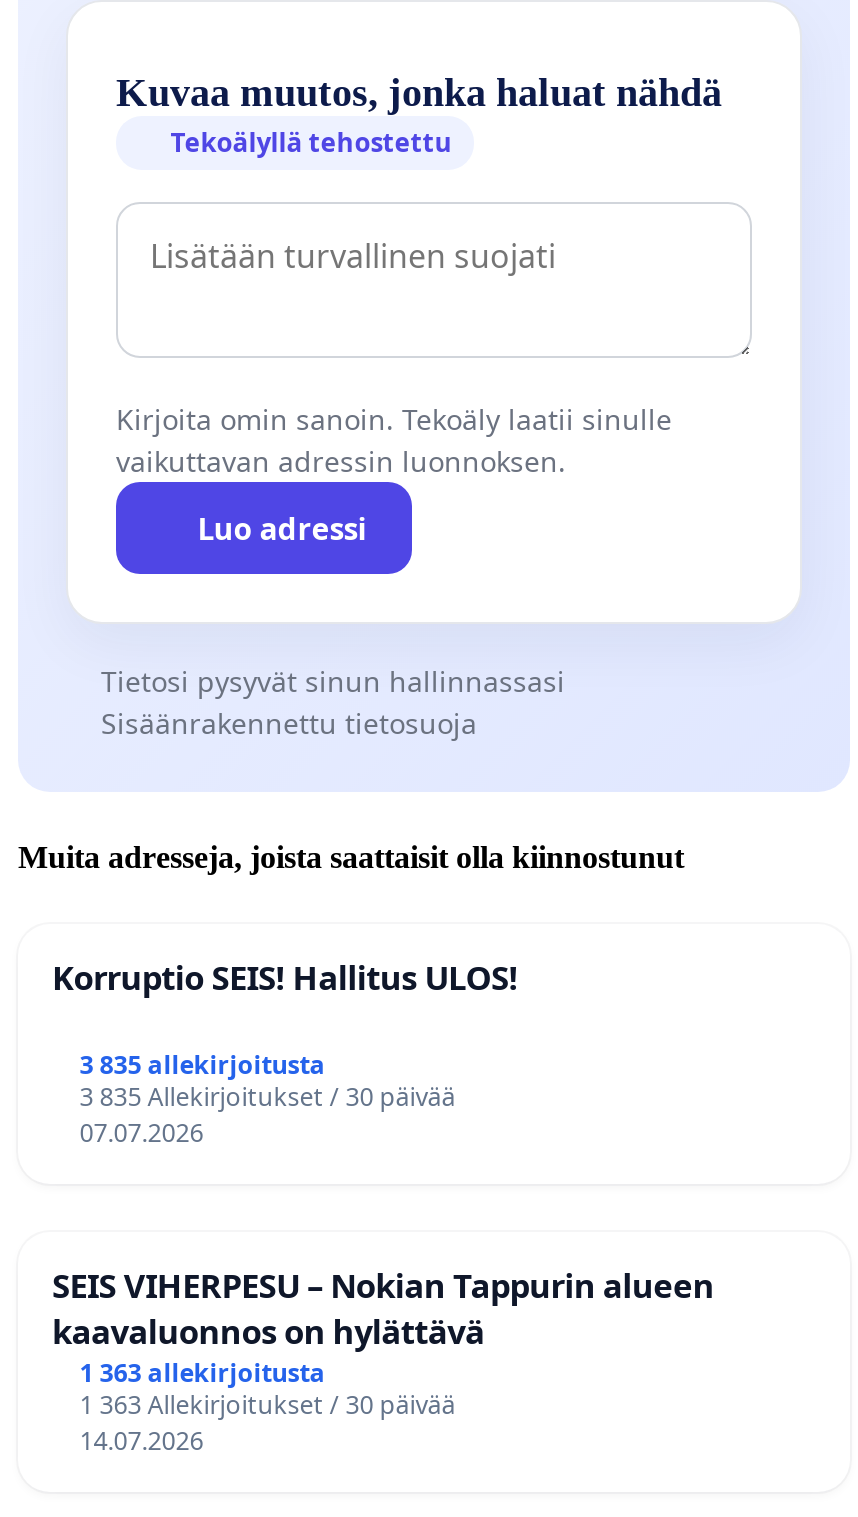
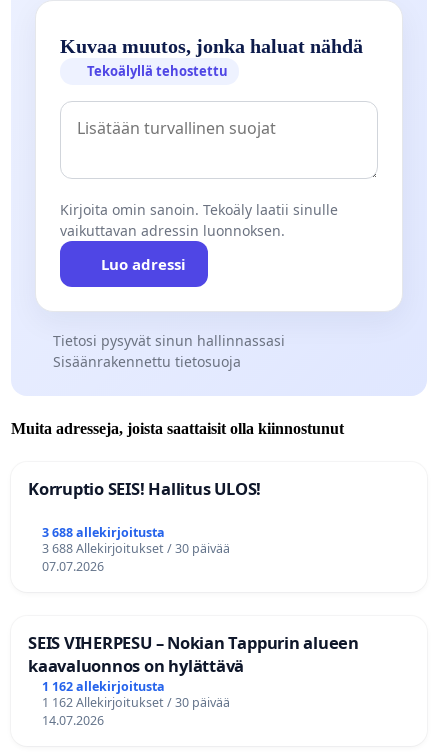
[80,1048,326,1082] 3 835 allekirjoitusta -> [42,524,165,541] 3 688 allekirjoitusta
[80,1080,456,1114] 3 835 Allekirjoitukset / 30 päivää -> [42,540,230,557] 3 688 Allekirjoitukset / 30 päivää
[80,1356,326,1390] 1 363 allekirjoitusta -> [42,678,165,695] 1 162 allekirjoitusta
[80,1388,456,1422] 1 363 Allekirjoitukset / 30 päivää -> [42,694,230,711] 1 162 Allekirjoitukset / 30 päivää

